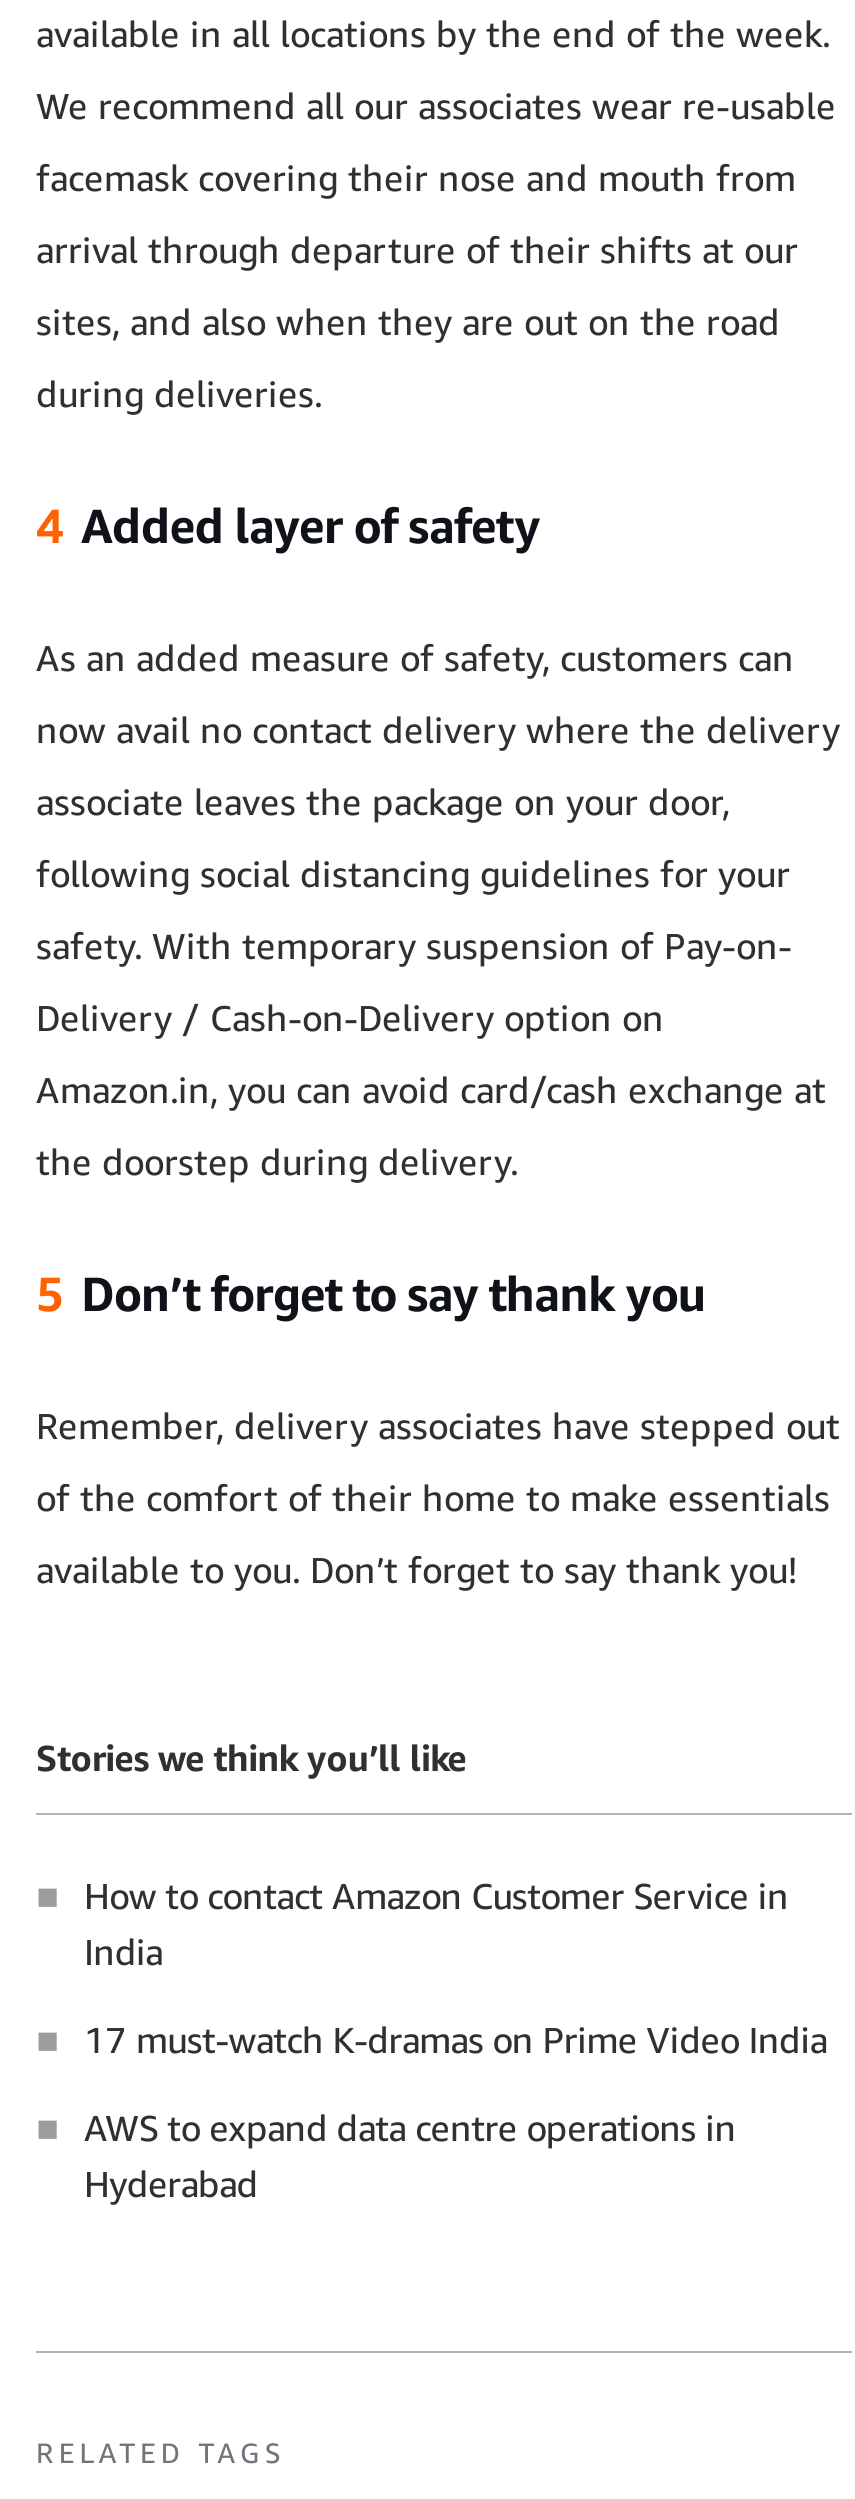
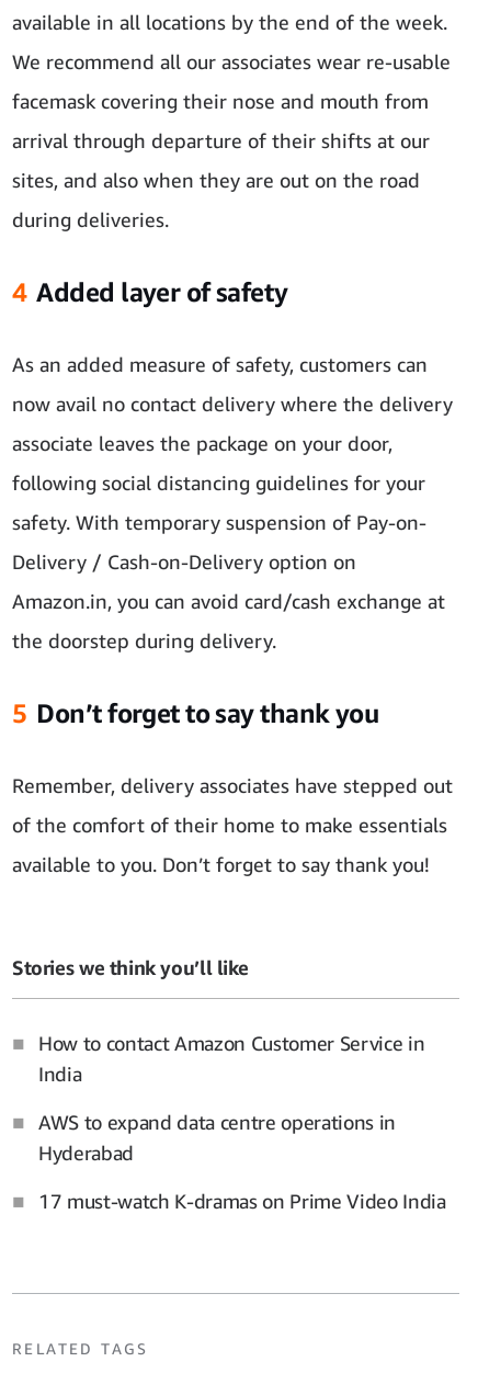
moved [84,2017,827,2061] -> [38,1189,446,1213]: 17 must-watch K-dramas on Prime Video India
moved [84,2105,736,2205] -> [38,1110,396,1165]: AWS to expand data centre operations in | Hyderabad

